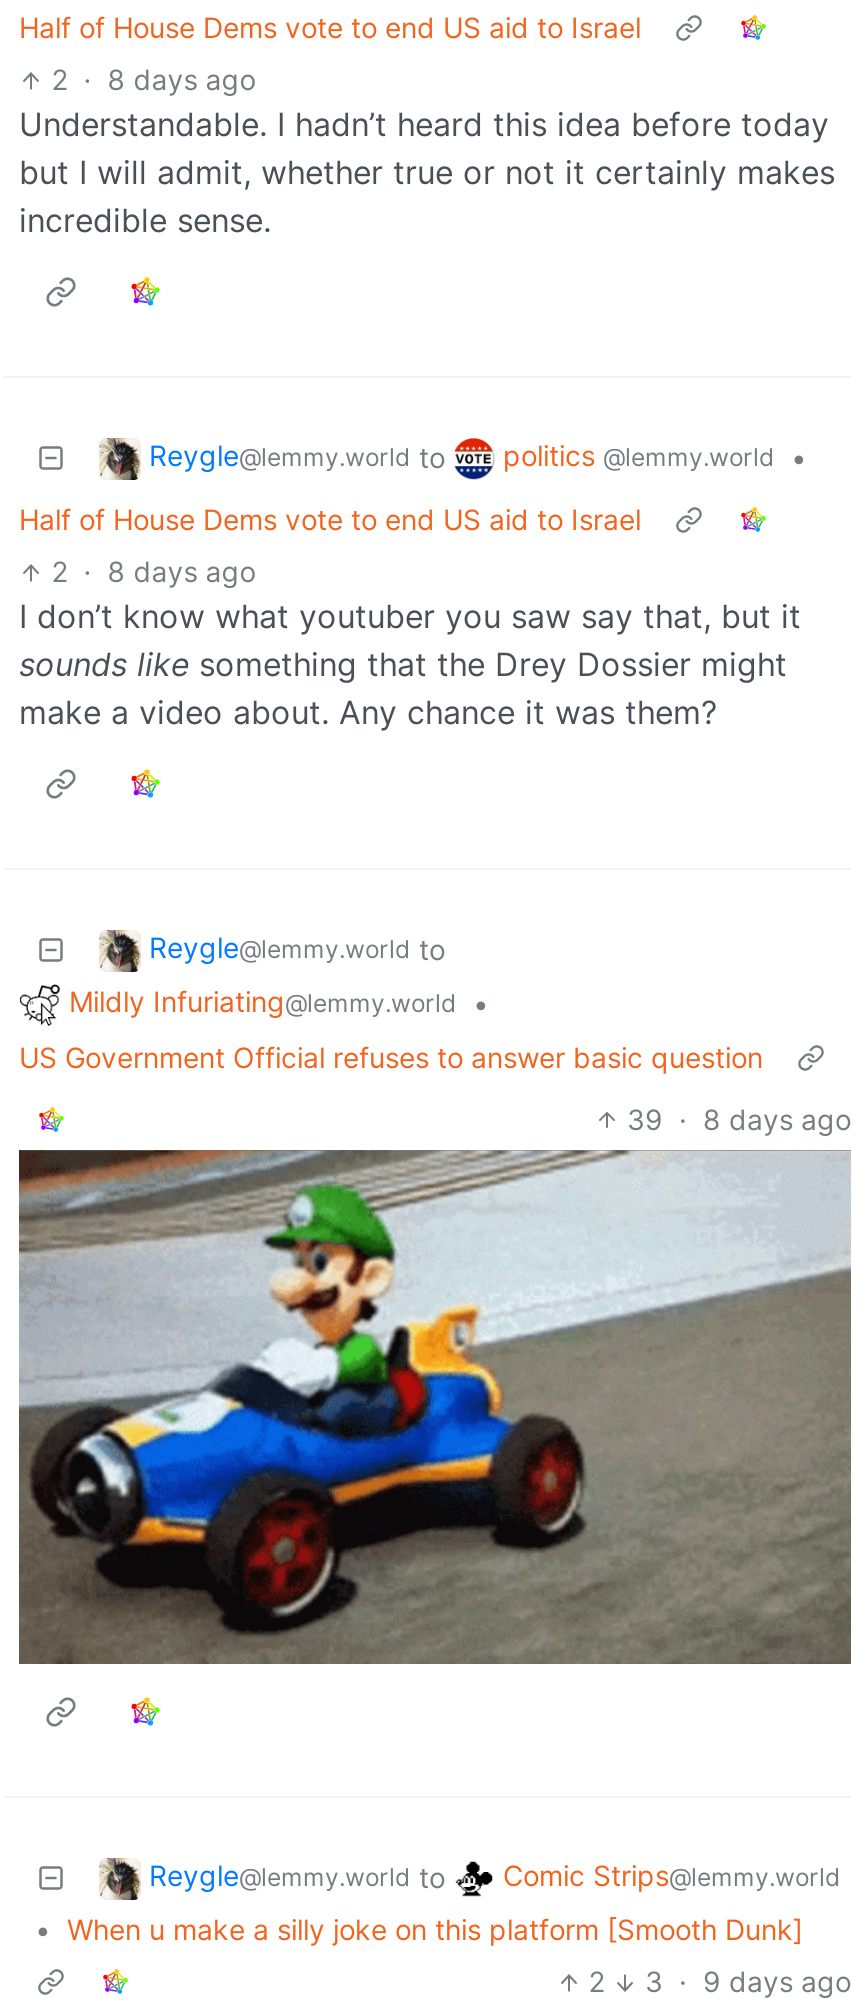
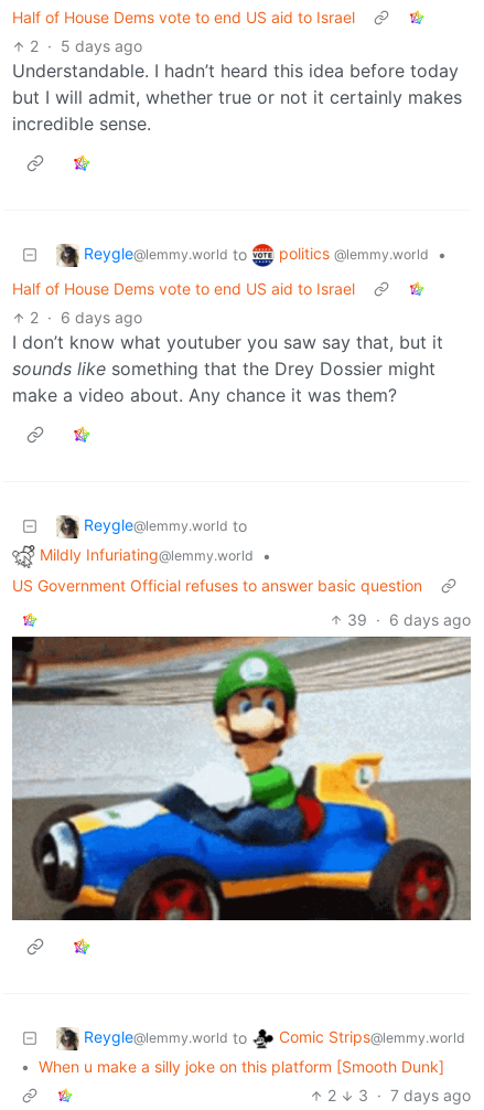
[51,62,255,96] 2 · 8 days ago -> [30,37,142,55] 2 · 5 days ago
[51,554,255,588] 2 · 8 days ago -> [30,308,142,327] 2 · 6 days ago
[627,1102,851,1136] 39 · 8 days ago -> [347,610,471,629] 39 · 6 days ago
[19,1150,853,1666] [image] -> [12,637,471,921] [image]
[589,1965,851,1999] 2 3 · 9 days ago -> [327,1086,471,1105] 2 3 · 7 days ago

